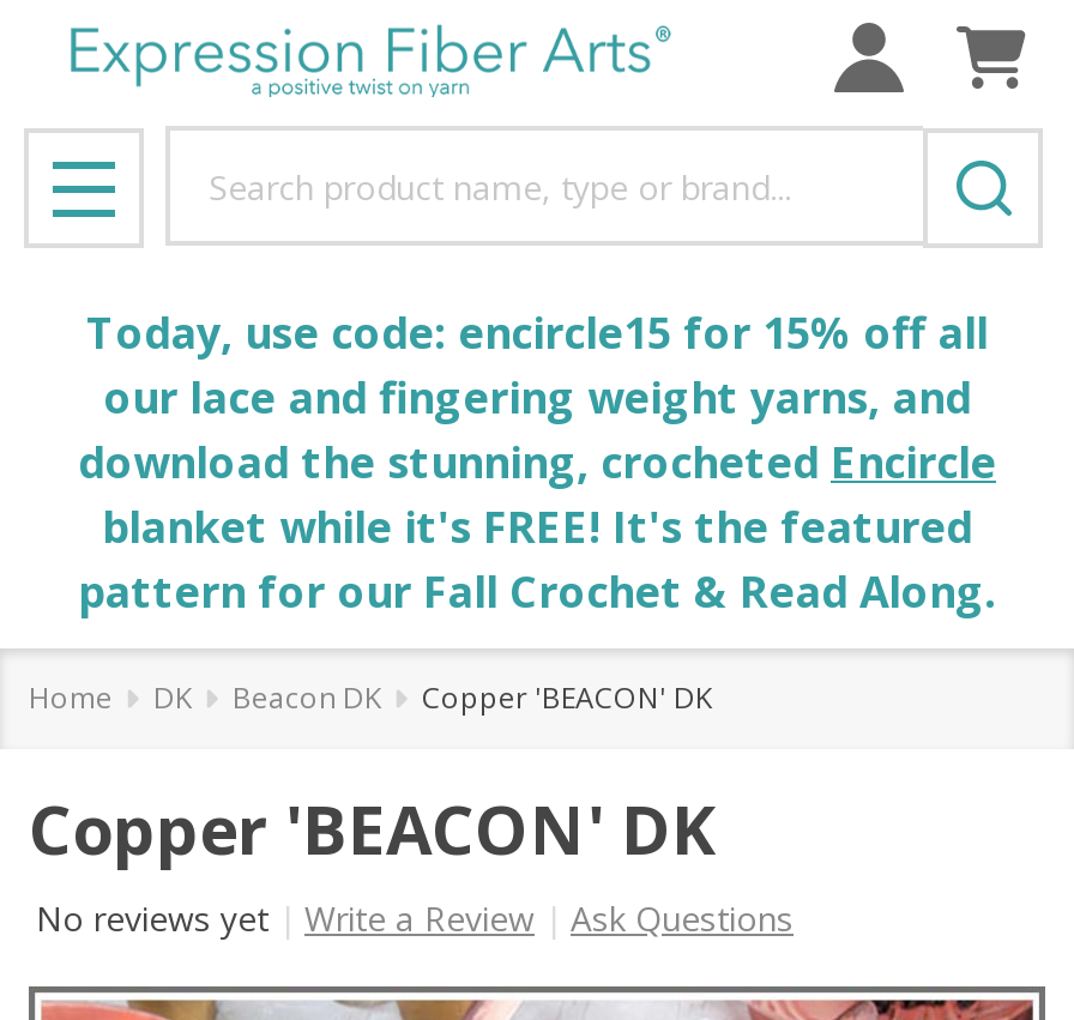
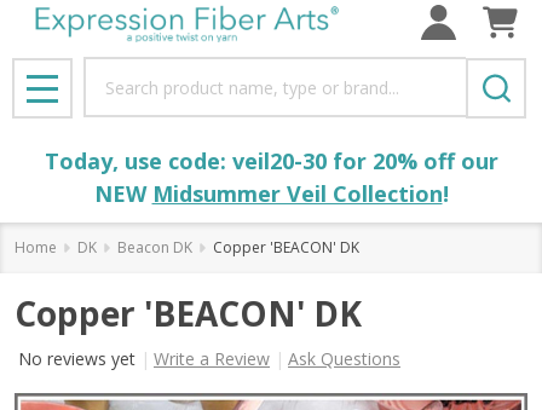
[78,303,996,620] Today, use code: encircle15 for 15% off all | our lace and fingering weight yarns, and | download the stunning, crocheted Encircle | blanket while it's FREE! It's the featured | pattern for our Fall Crochet & Read Along. -> [44,146,498,208] Today, use code: veil20-30 for 20% off our | NEW Midsummer Veil Collection!

